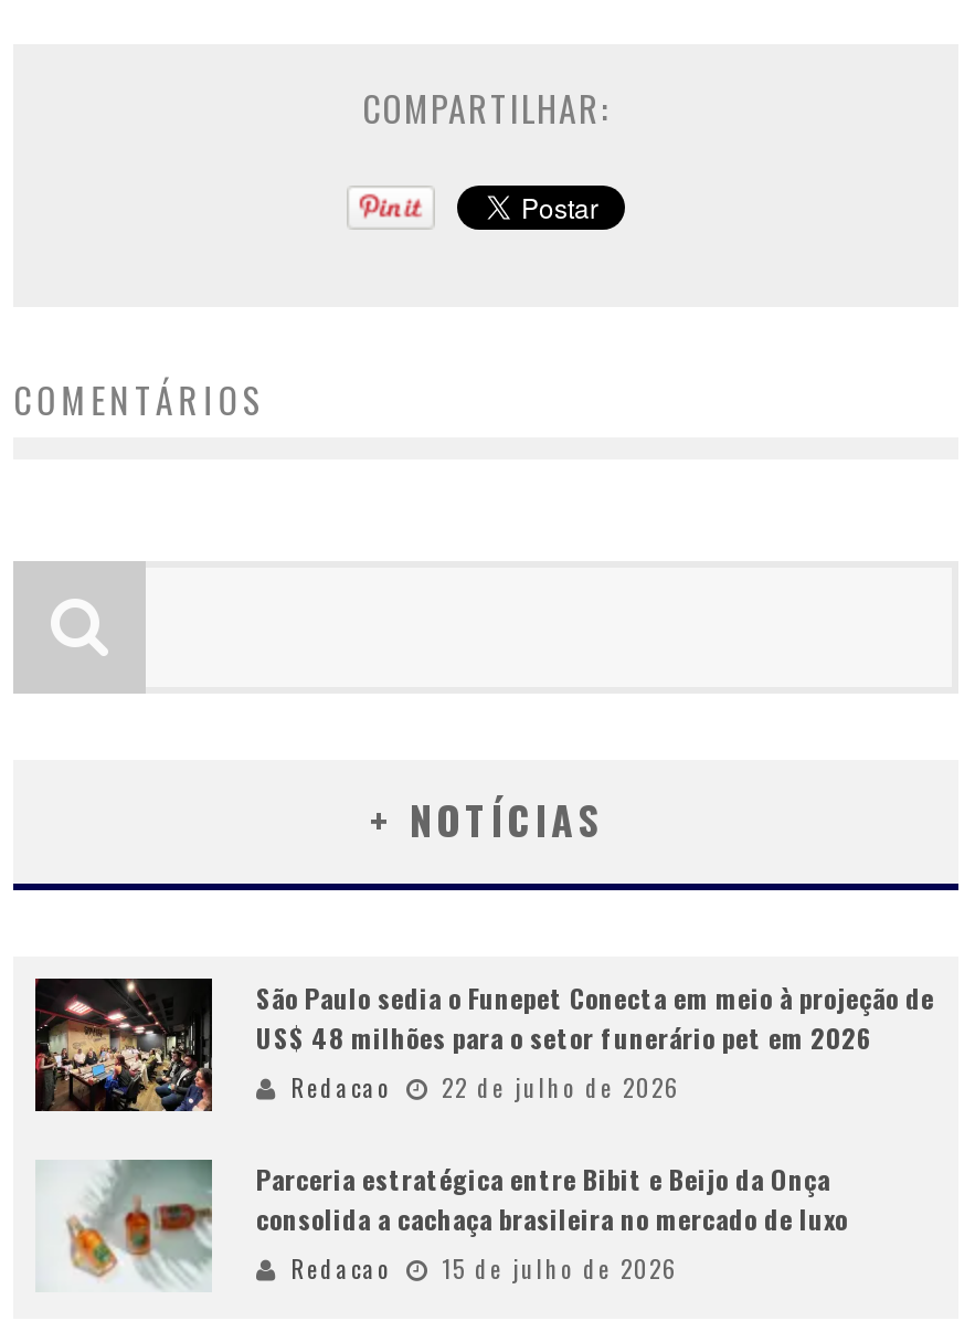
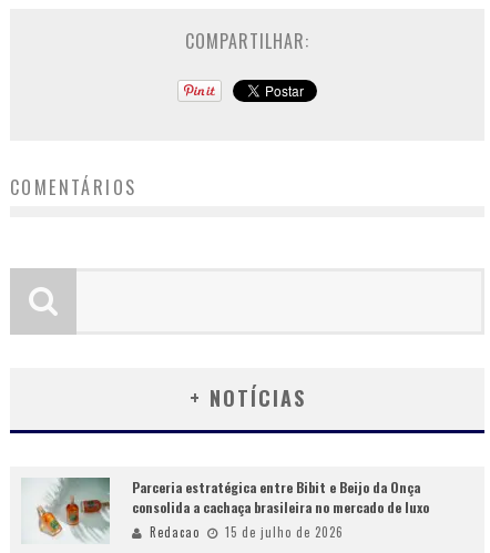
[33,976,934,1113] [image] | São Paulo sedia o Funepet Conecta em meio à projeção de | US$ 48 milhões para o setor funerário pet em 2026 | Redacao | 22 de julho de 2026 -> none

